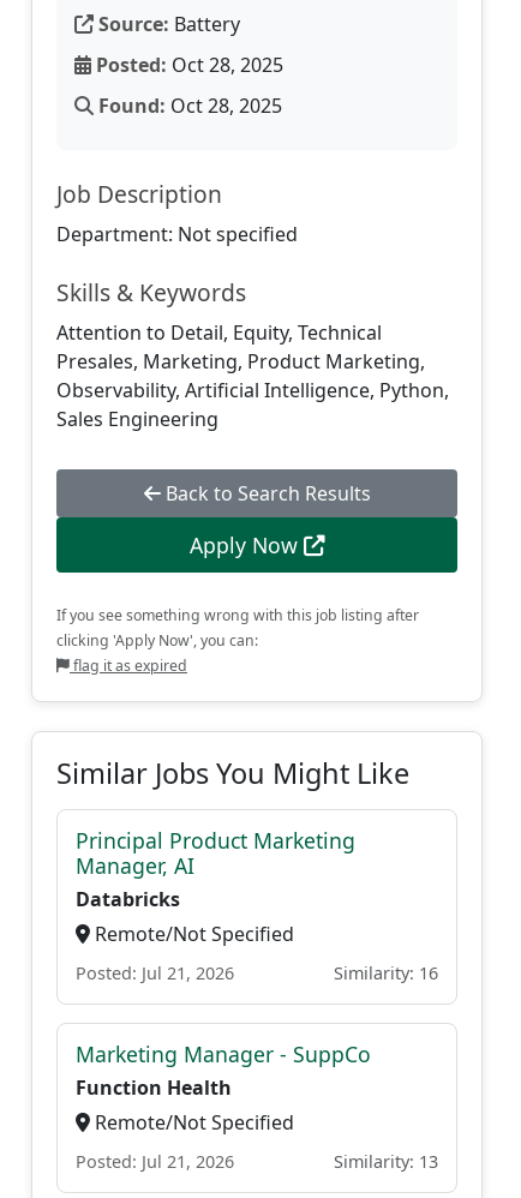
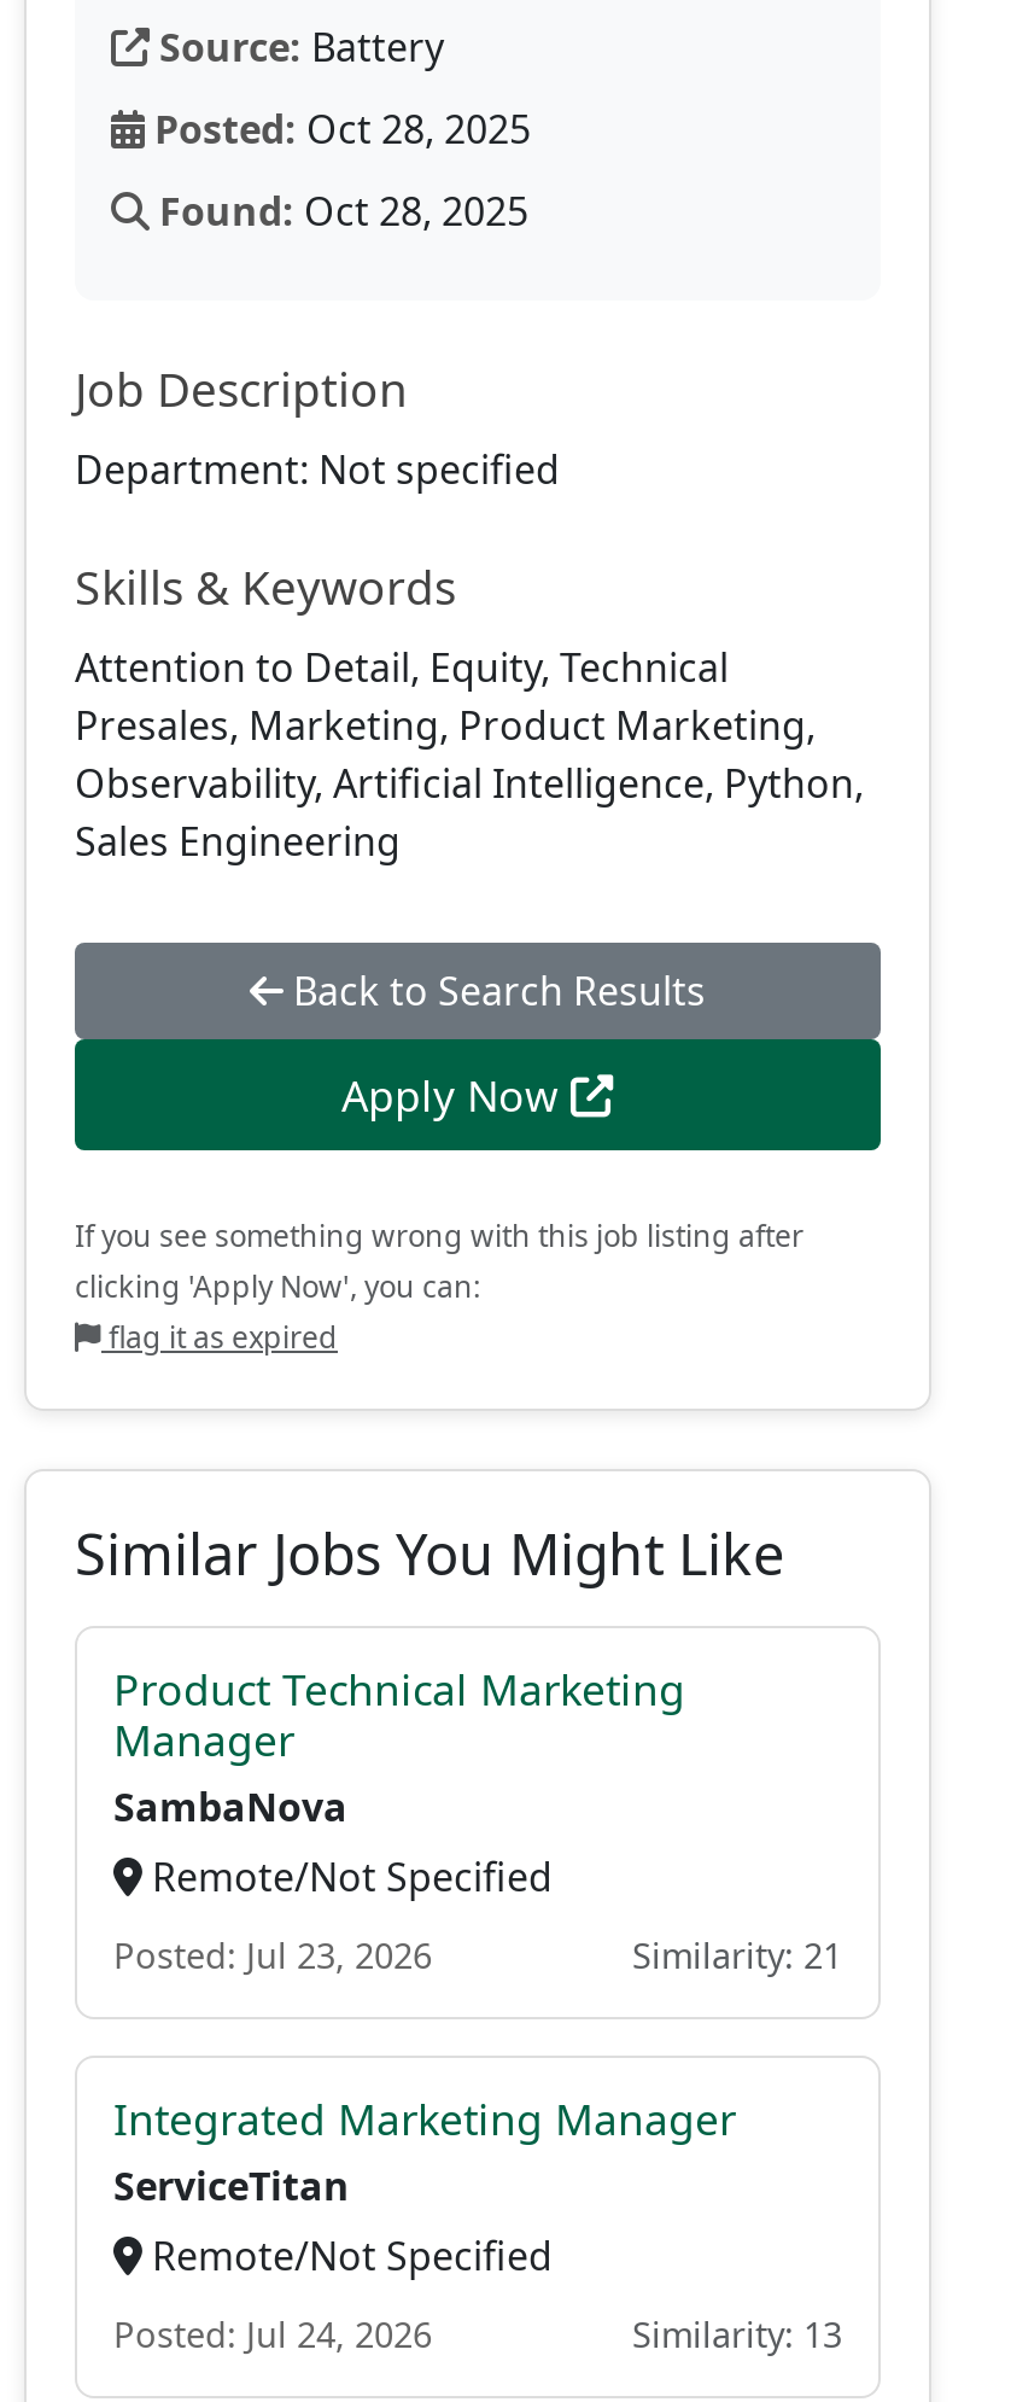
[76,826,355,912] Principal Product Marketing | Manager, AI | Databricks -> [113,1660,685,1833] Product Technical Marketing | Manager | SambaNova
[76,962,438,984] Posted: Jul 21, 2026 | Similarity: 16 -> [113,1932,842,1978] Posted: Jul 23, 2026 | Similarity: 21
[76,1040,371,1101] Marketing Manager - SuppCo | Function Health -> [113,2089,736,2212] Integrated Marketing Manager | ServiceTitan
[76,1150,234,1173] Posted: Jul 21, 2026 -> [113,2311,432,2357] Posted: Jul 24, 2026

